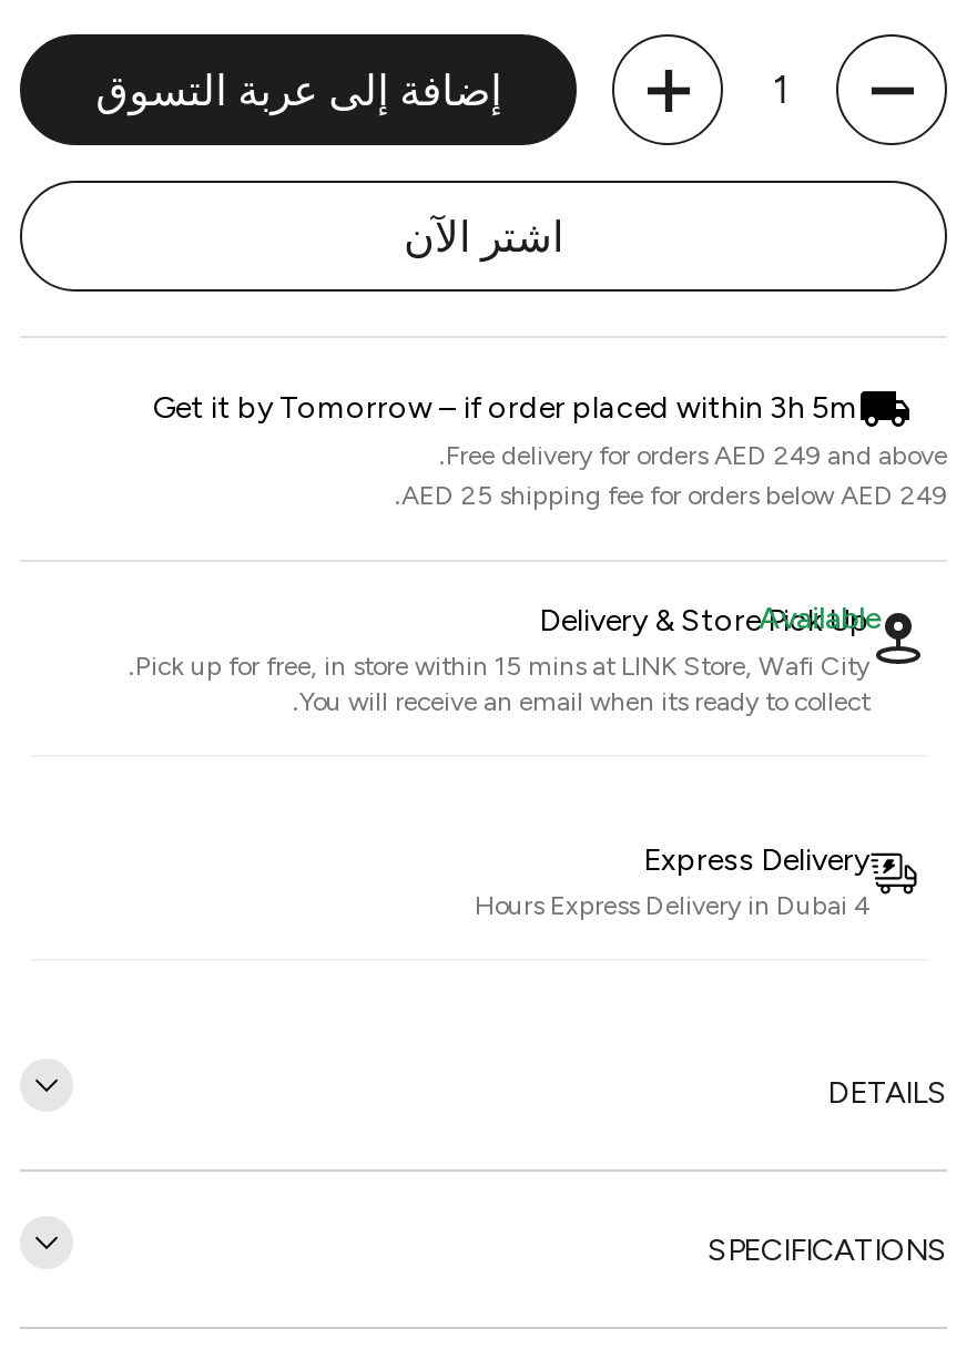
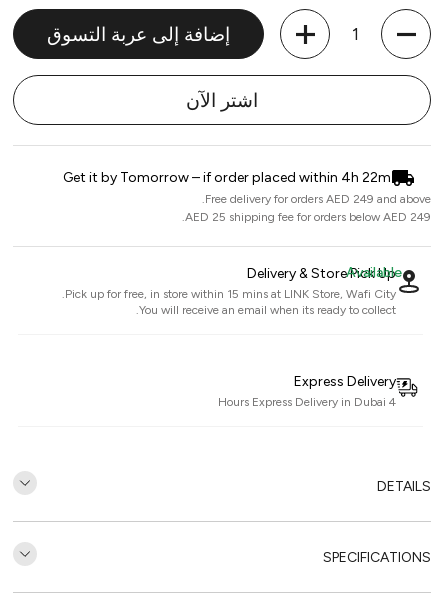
[153,388,858,426] Get it by Tomorrow – if order placed within 3h 5m -> [63,168,391,185] Get it by Tomorrow – if order placed within 4h 22m

